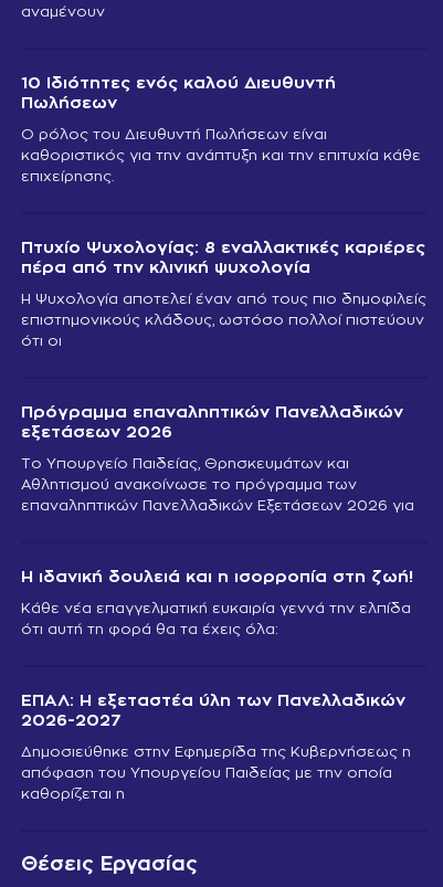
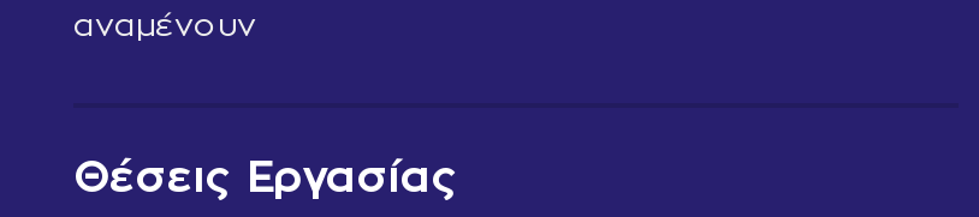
[21,72,421,183] 10 Ιδιότητες ενός καλού Διευθυντή | Πωλήσεων | Ο ρόλος του Διευθυντή Πωλήσεων είναι | καθοριστικός για την ανάπτυξη και την επιτυχία κάθε | επιχείρησης. -> none
[21,237,426,348] Πτυχίο Ψυχολογίας: 8 εναλλακτικές καριέρες | πέρα από την κλινική ψυχολογία | Η Ψυχολογία αποτελεί έναν από τους πιο δημοφιλείς | επιστημονικούς κλάδους, ωστόσο πολλοί πιστεύουν | ότι οι -> none
[21,402,414,512] Πρόγραμμα επαναληπτικών Πανελλαδικών | εξετάσεων 2026 | Το Υπουργείο Παιδείας, Θρησκευμάτων και | Αθλητισμού ανακοίνωσε το πρόγραμμα των | επαναληπτικών Πανελλαδικών Εξετάσεων 2026 για -> none
[21,566,413,636] Η ιδανική δουλειά και η ισορροπία στη ζωή! | Κάθε νέα επαγγελματική ευκαιρία γεννά την ελπίδα | ότι αυτή τη φορά θα τα έχεις όλα: -> none
[21,690,411,800] ΕΠΑΛ: Η εξεταστέα ύλη των Πανελλαδικών | 2026-2027 | Δημοσιεύθηκε στην Εφημερίδα της Κυβερνήσεως η | απόφαση του Υπουργείου Παιδείας με την οποία | καθορίζεται η -> none

